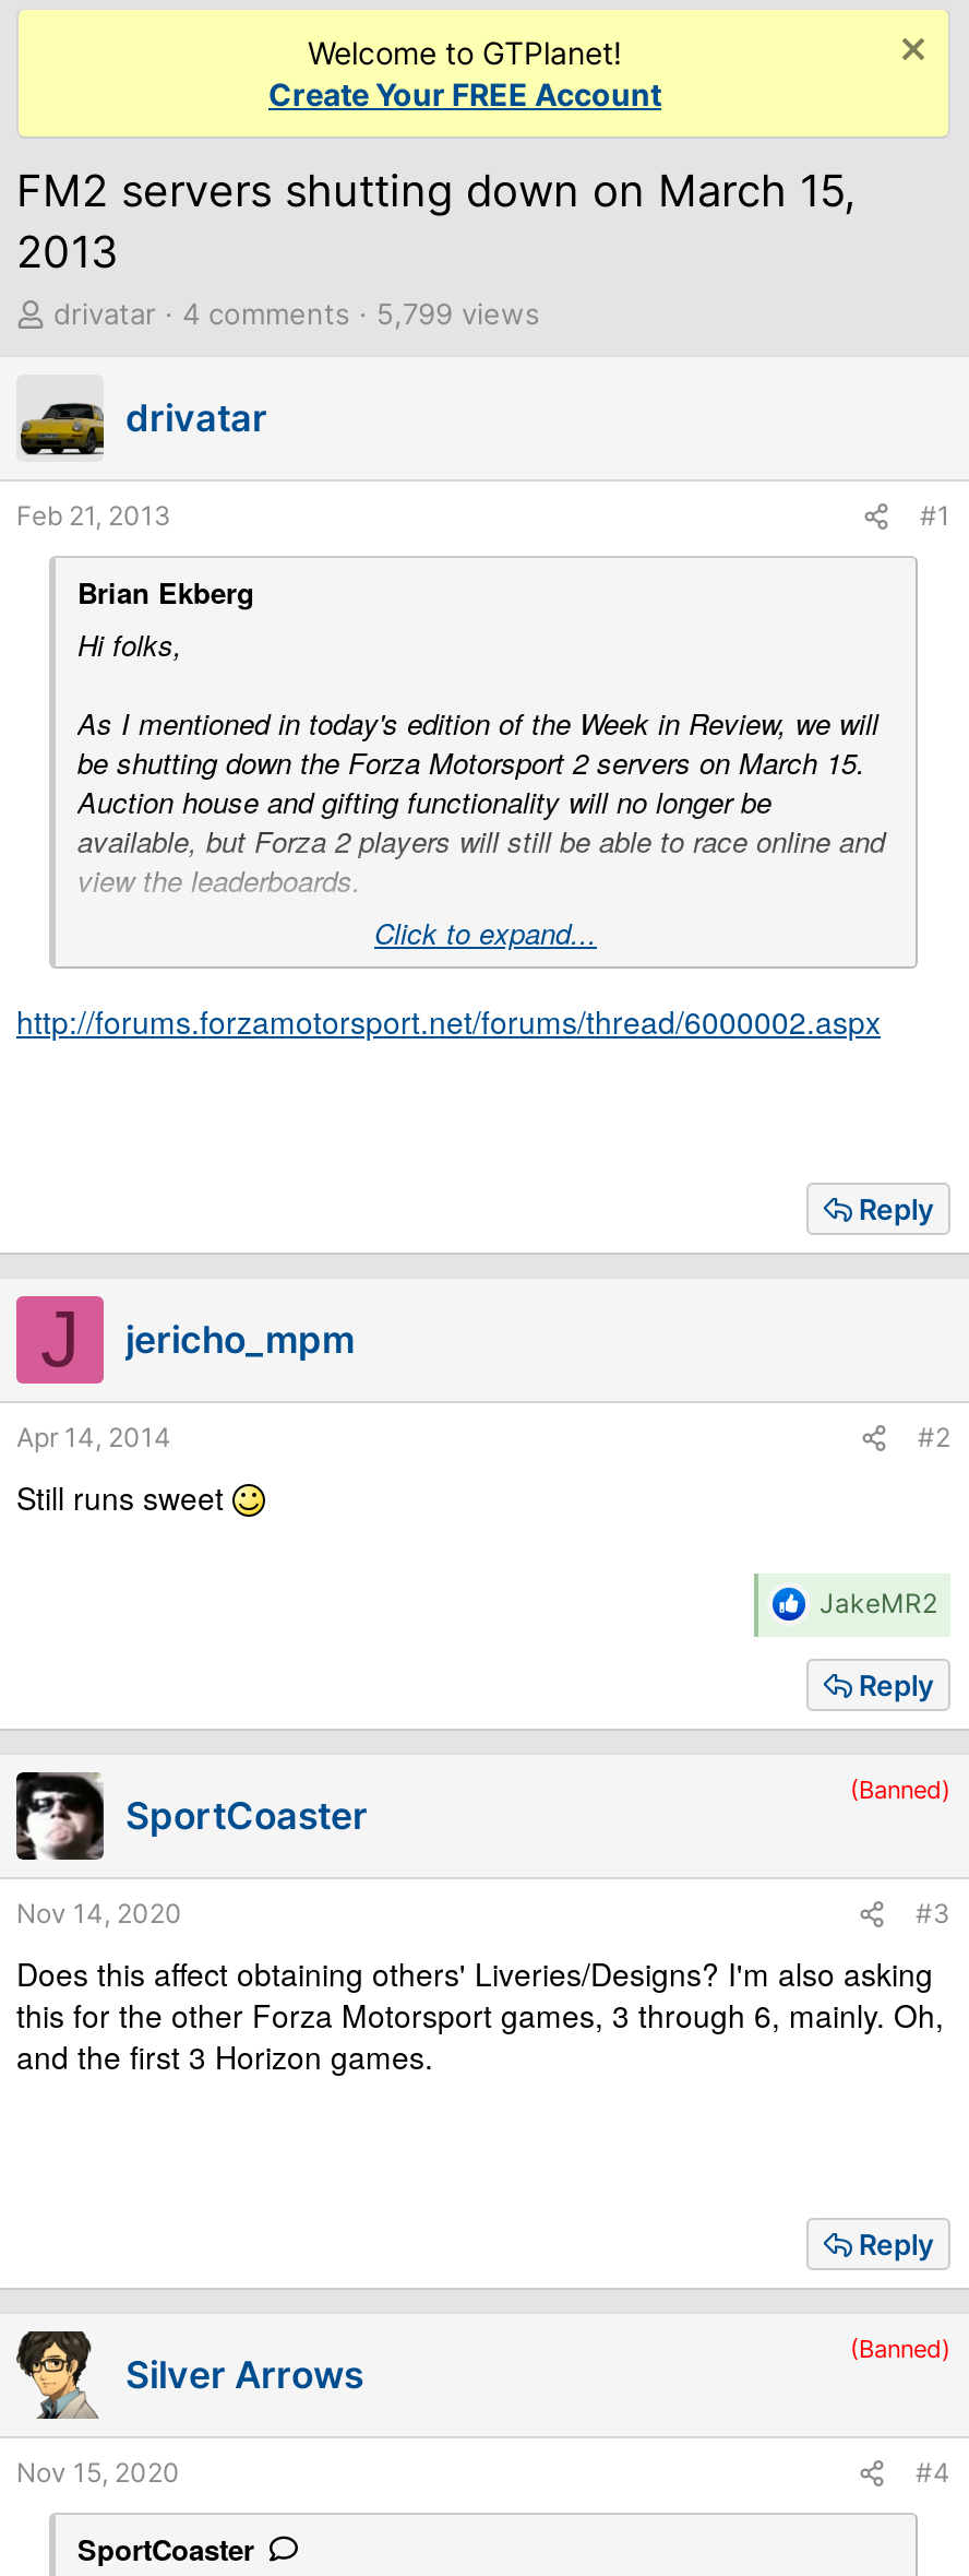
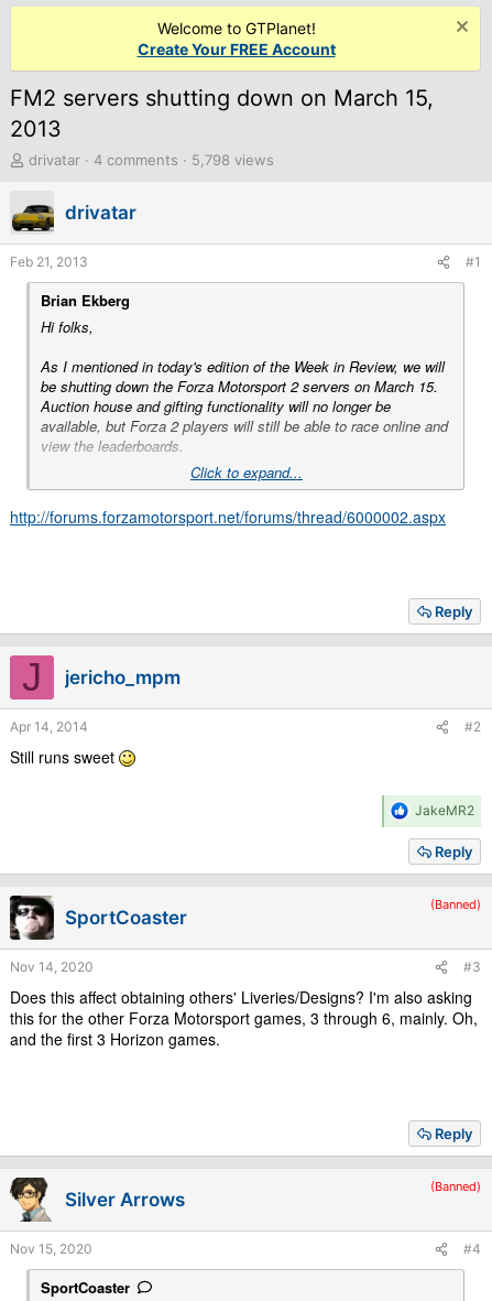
[182,296,540,331] 4 comments 5,799 views -> [94,151,274,169] 4 comments 5,798 views

